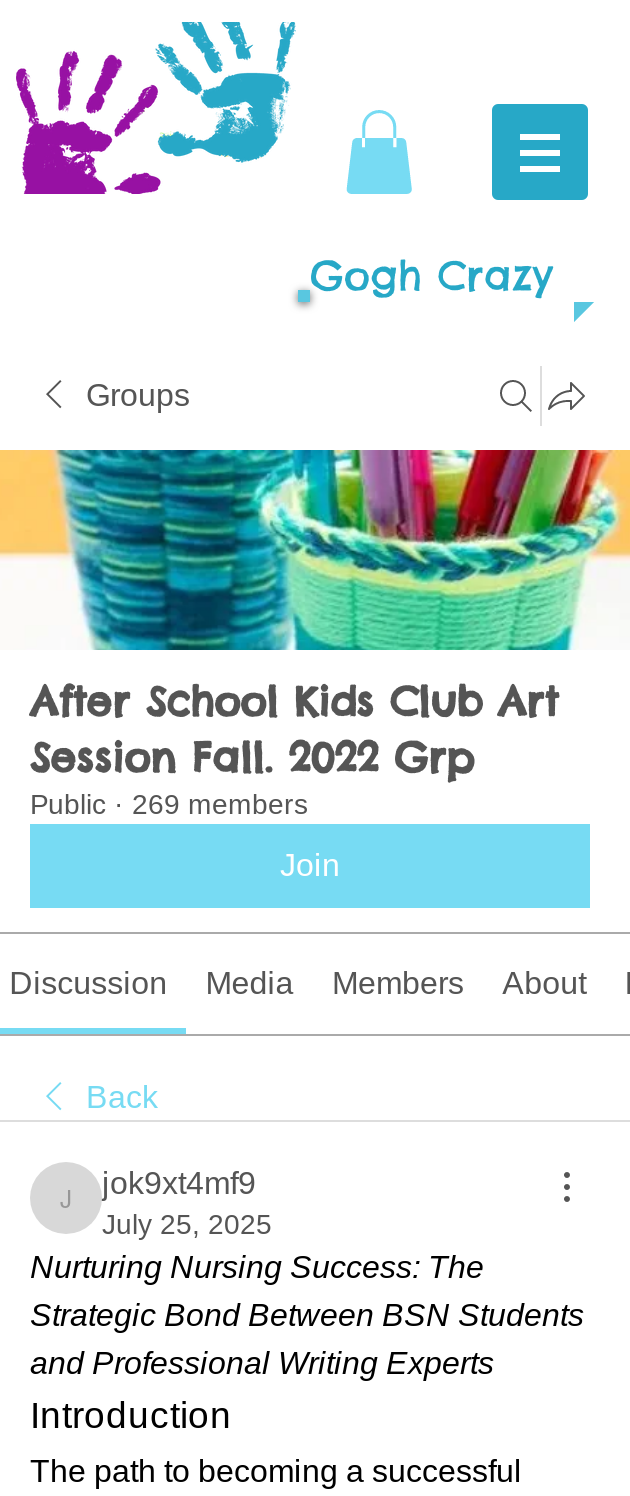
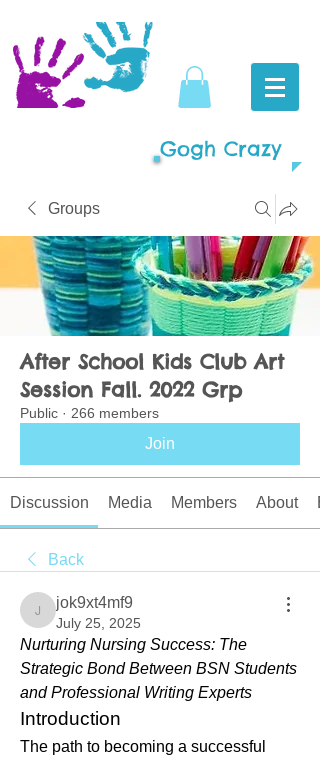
[30,788,308,820] Public · 269 members -> [20,405,159,421] Public · 266 members

